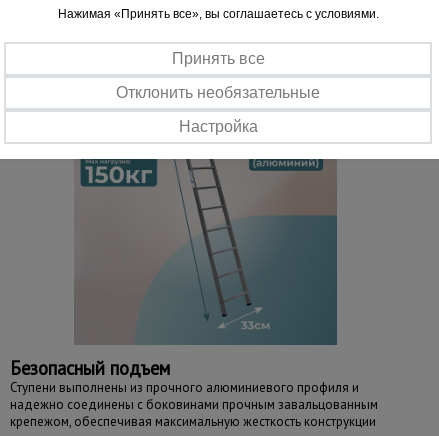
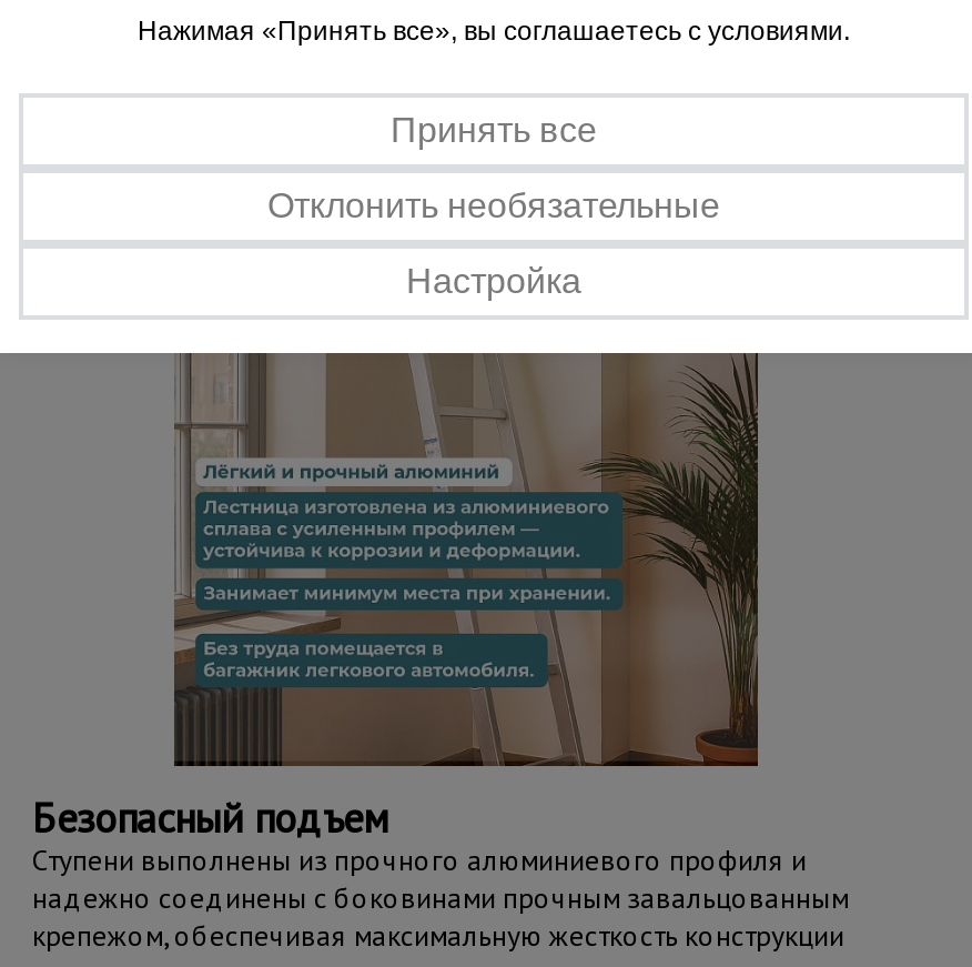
[75,159,337,345] [image] -> [174,353,758,766] [image]

